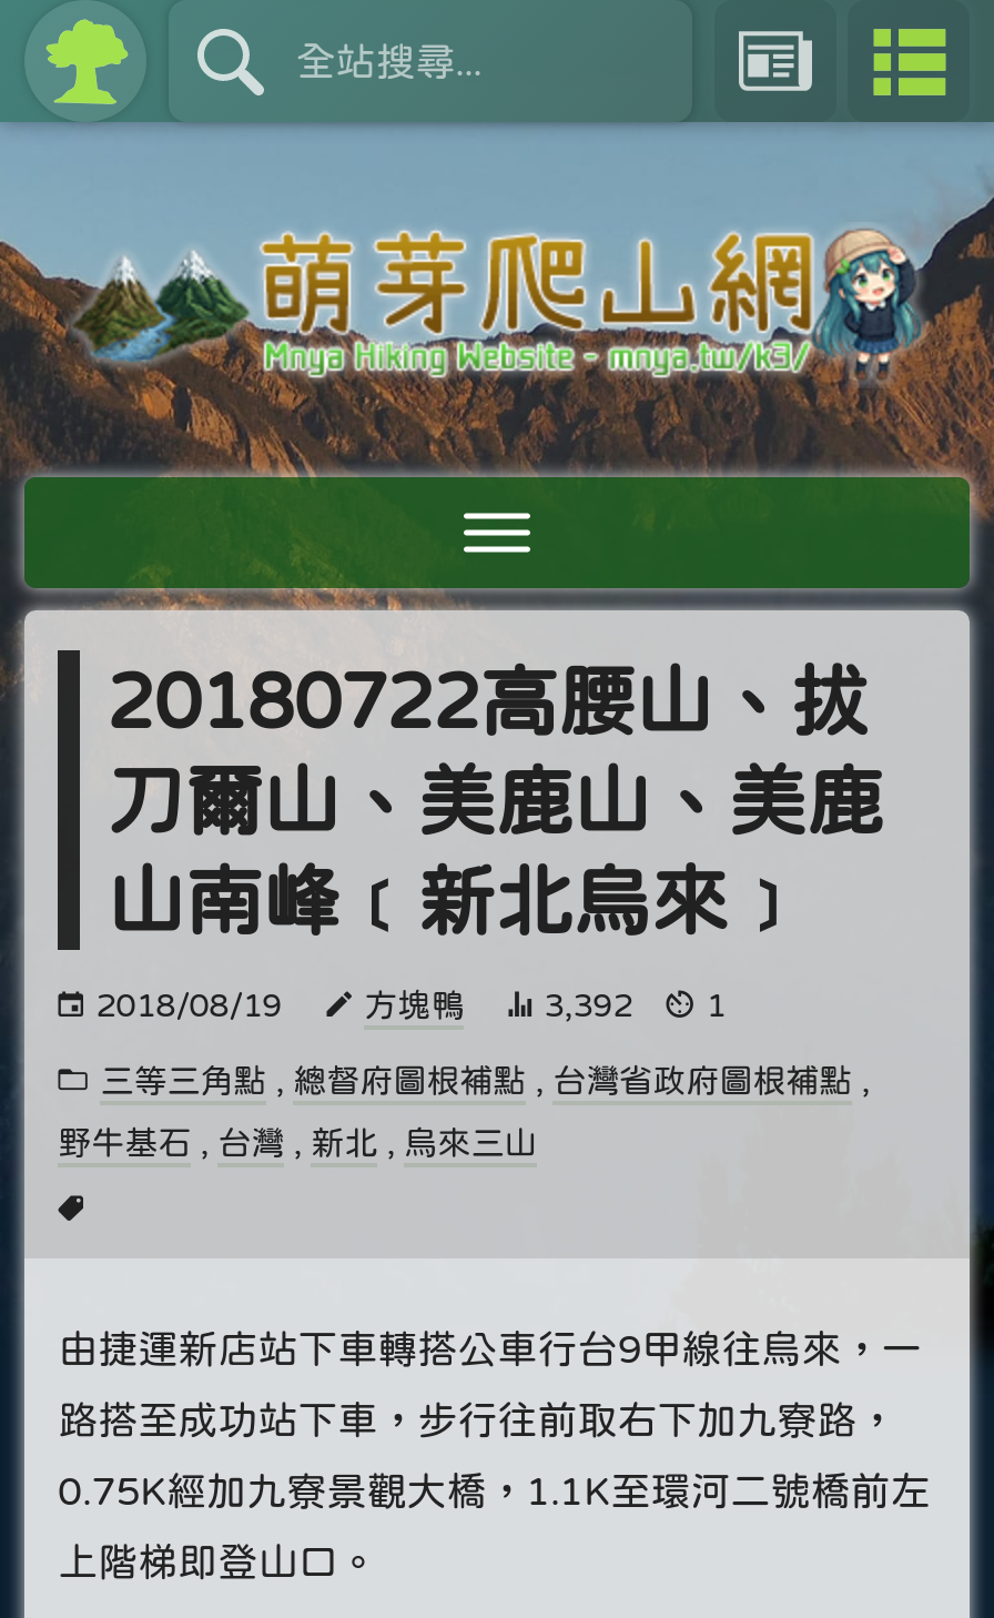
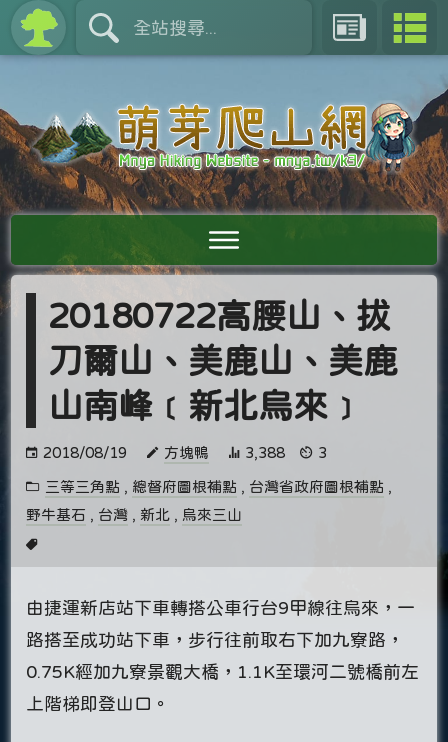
[535,988,633,1021] 3,392 -> [241,445,285,460] 3,388
[697,988,726,1021] 1 -> [314,445,327,460] 3

